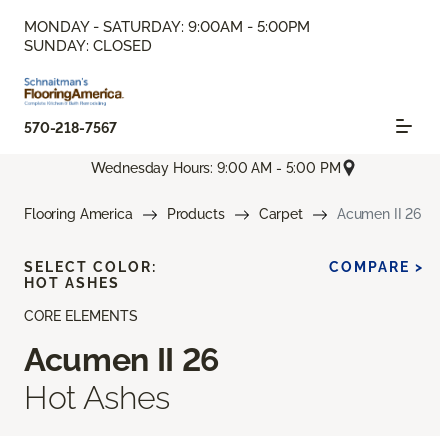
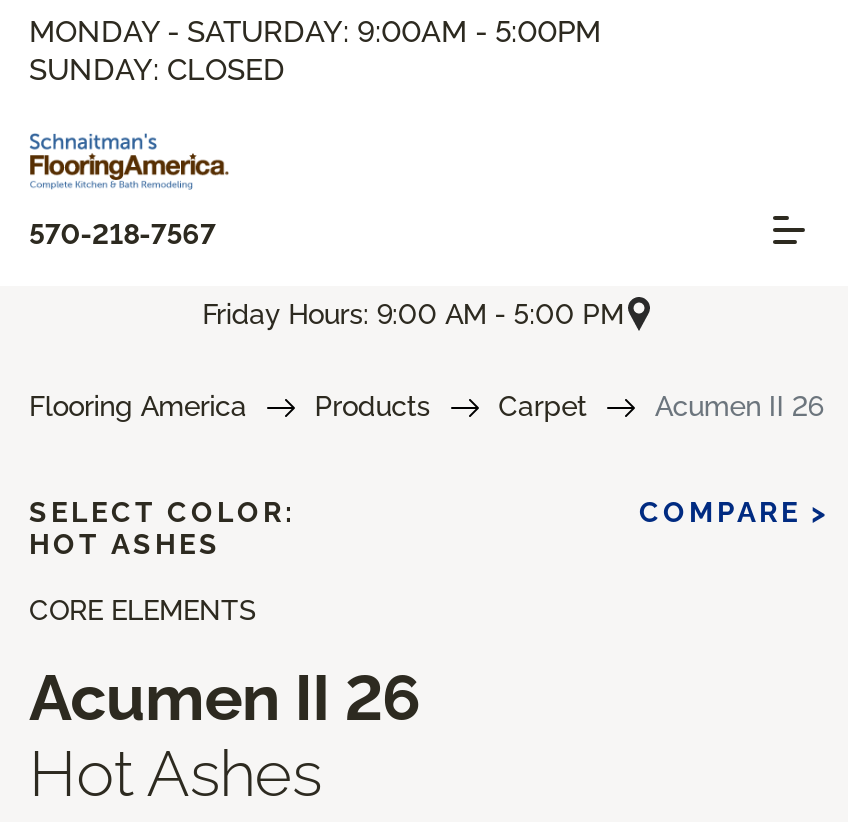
[91,160,341,176] Wednesday Hours: 9:00 AM - 5:00 PM -> [202,297,624,329] Friday Hours: 9:00 AM - 5:00 PM

